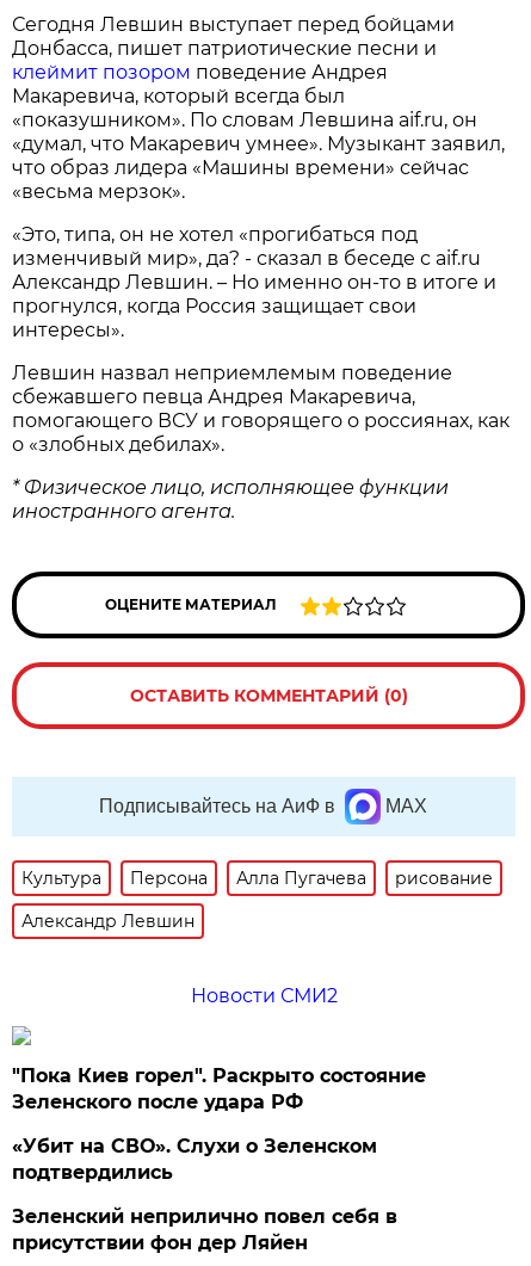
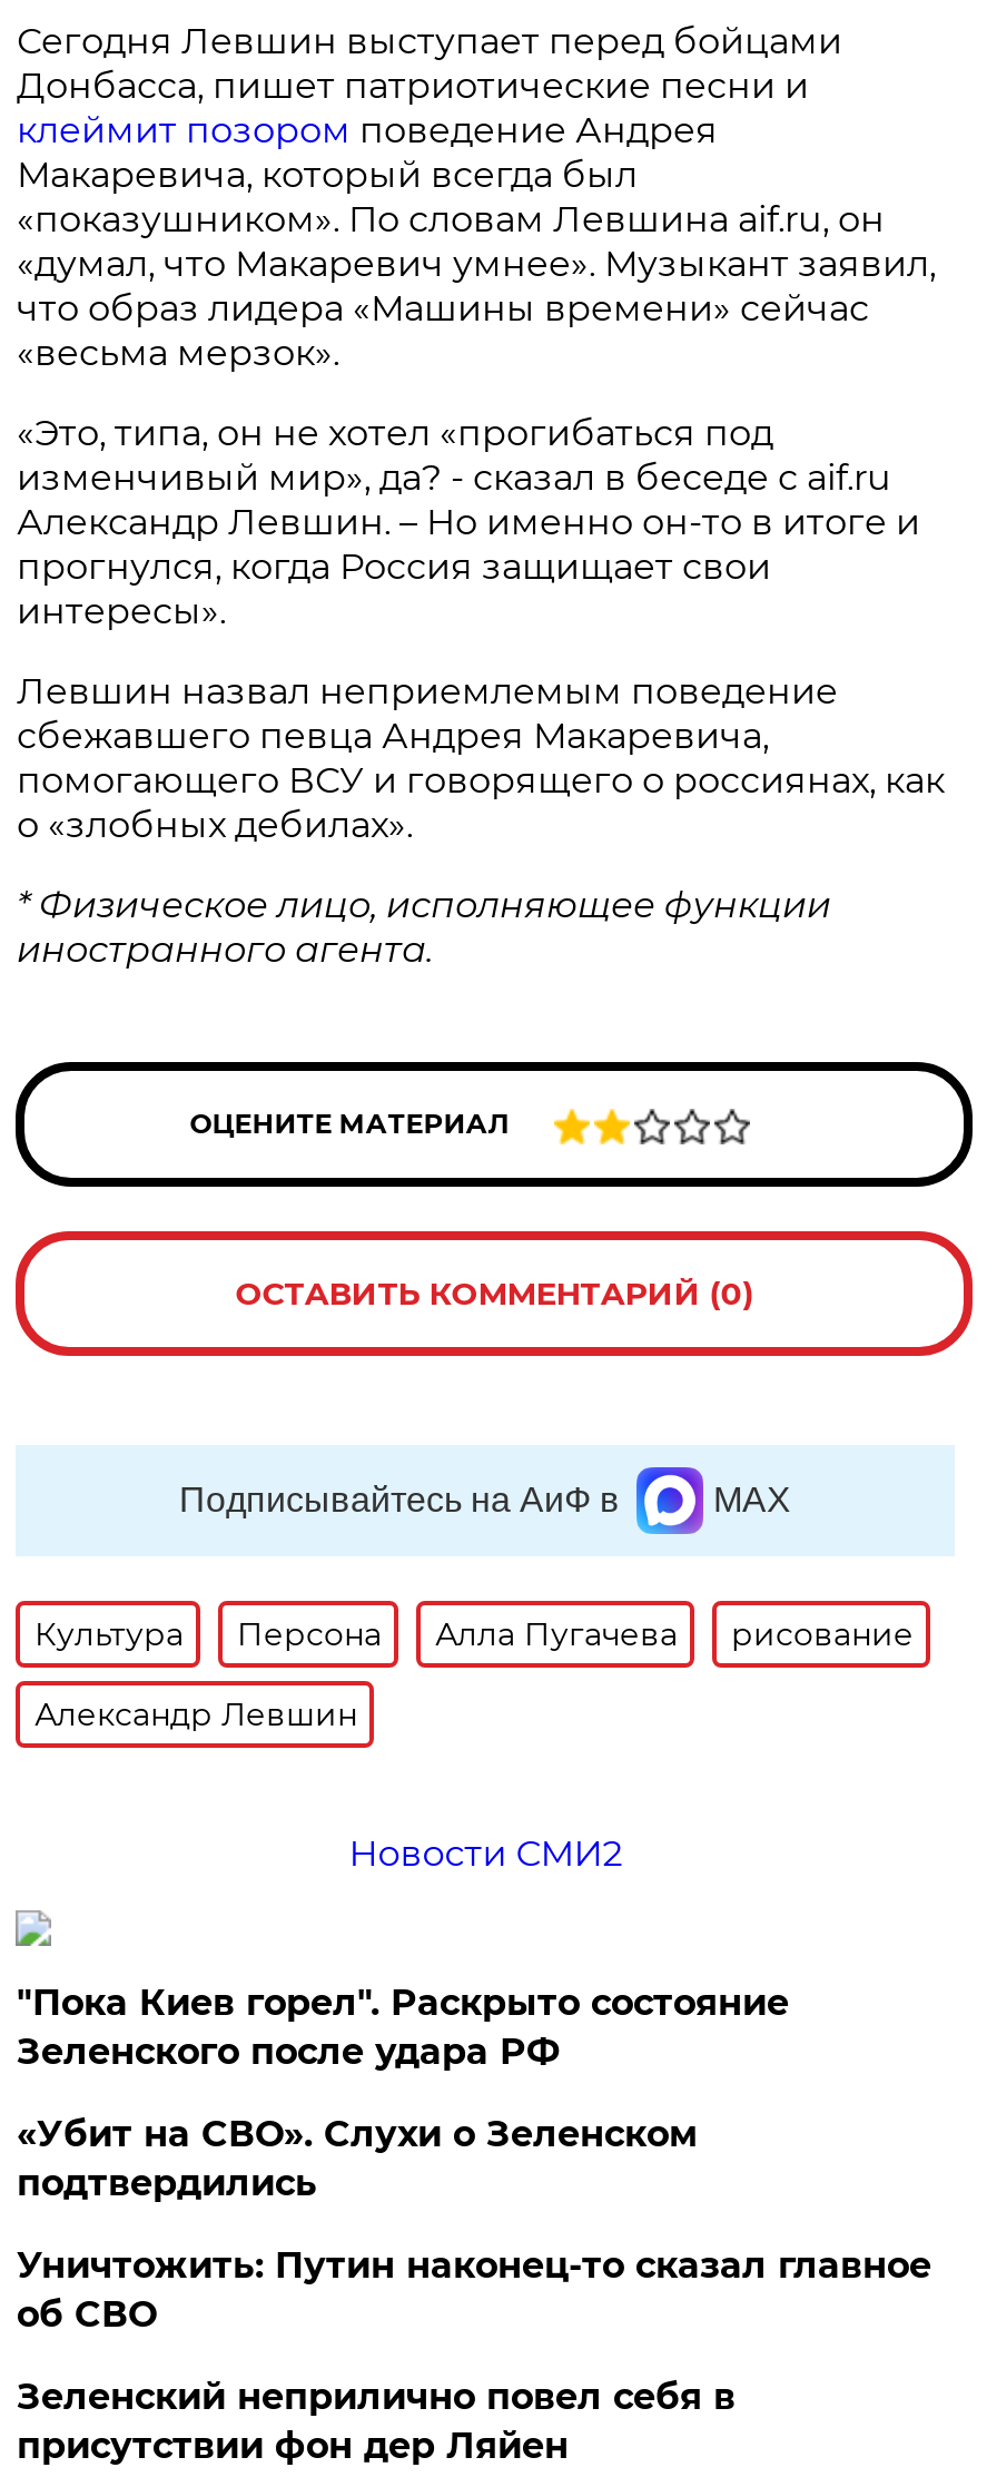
none -> [16,2244,931,2336] Уничтожить: Путин наконец-то сказал главное | об СВО

